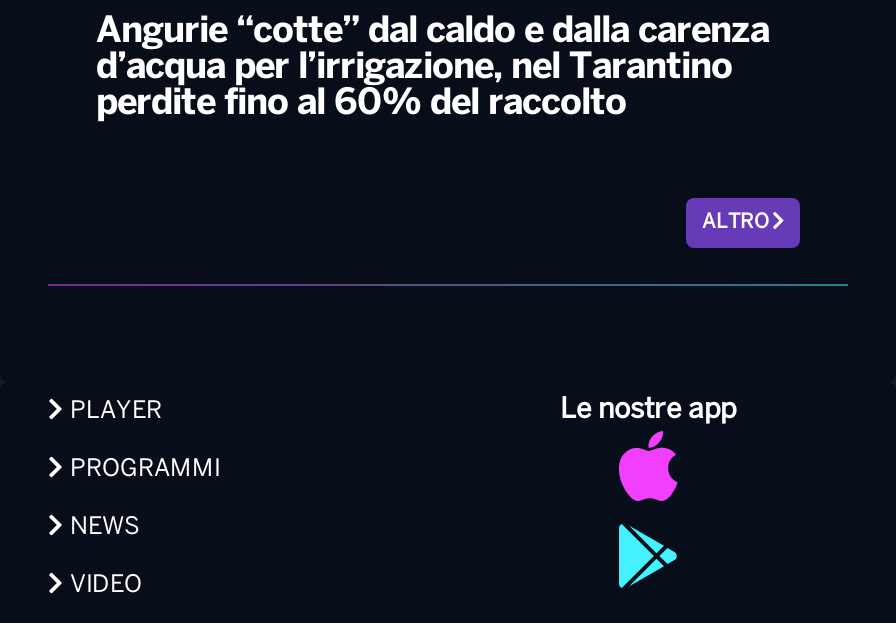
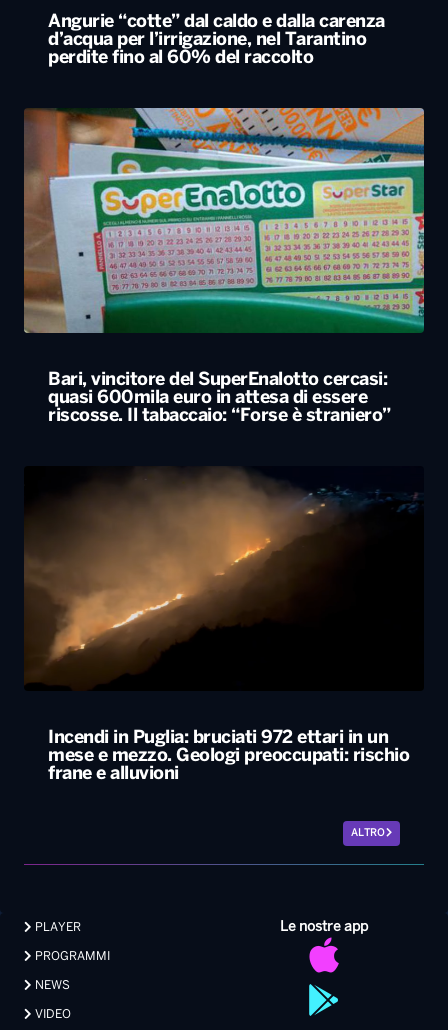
none -> [23,107,425,425] [image] | Bari, vincitore del SuperEnalotto cercasi: | quasi 600mila euro in attesa di essere | riscosse. Il tabaccaio: “Forse è straniero”
none -> [24,467,349,683] [image]
none -> [48,730,409,783] Incendi in Puglia: bruciati 972 ettari in un | mese e mezzo. Geologi preoccupati: rischio | frane e alluvioni

